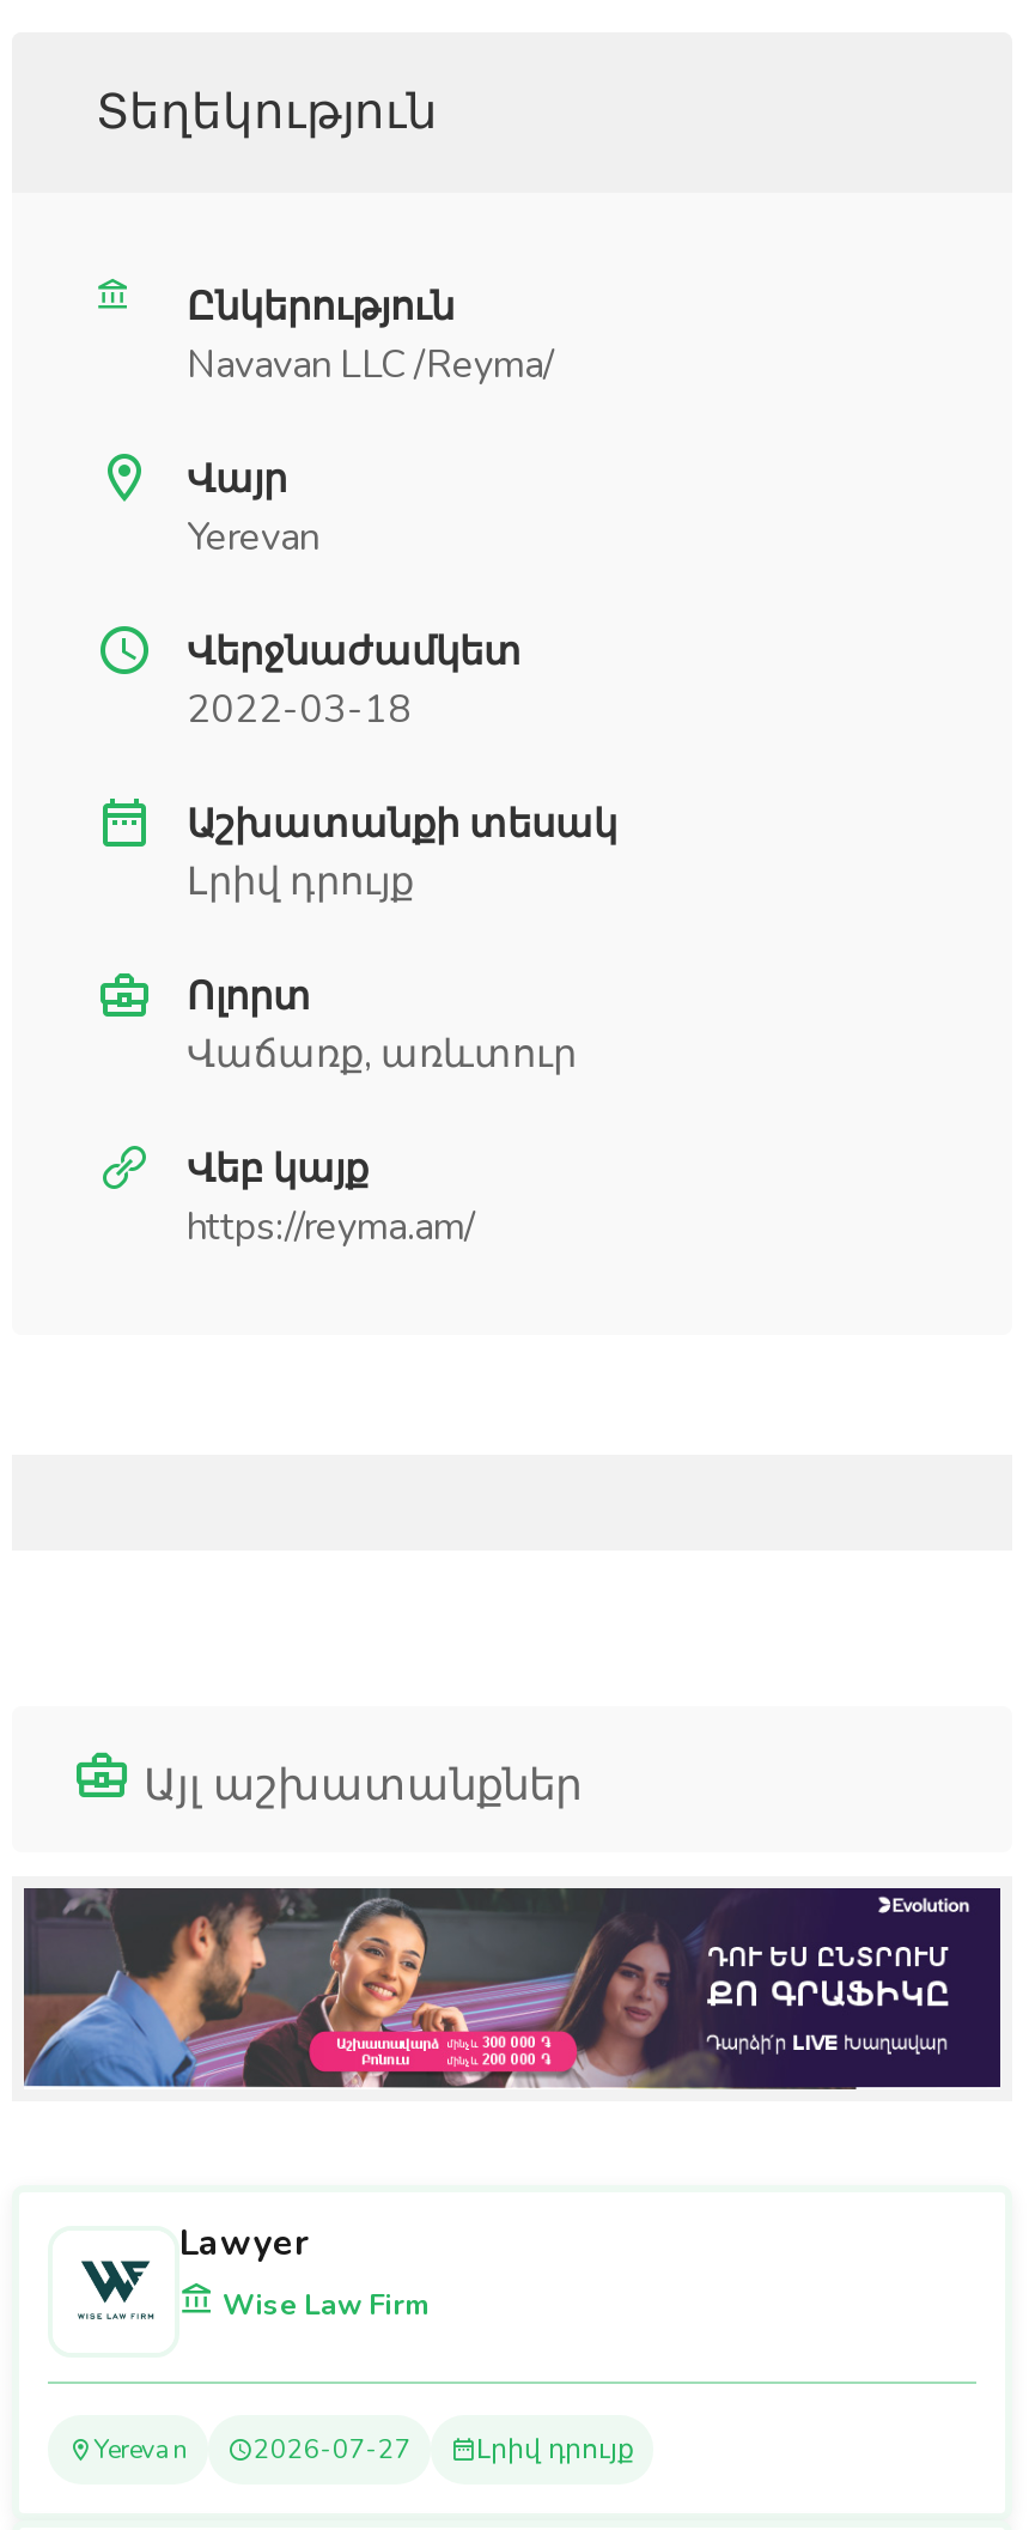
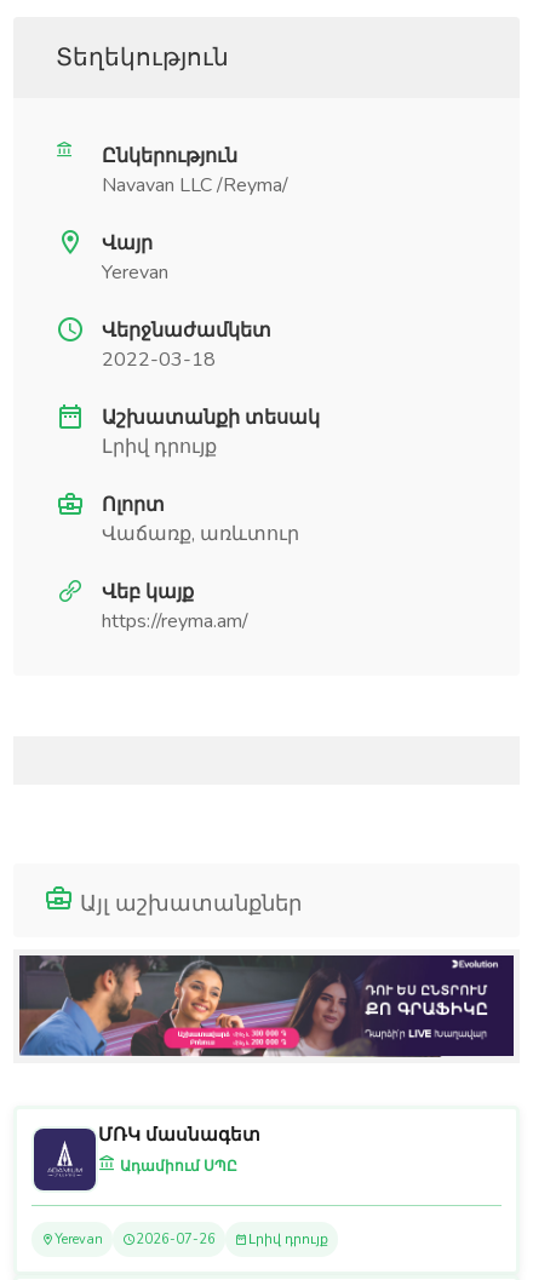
[53,2220,428,2353] [image] | Lawyer | Wise Law Firm -> [33,1123,260,1192] [image] | ՄՌԿ մասնագետ | Ադամիում ՍՊԸ
[93,2433,634,2469] Yerevan 2026-07-27 Լրիվ դրույք -> [55,1231,328,1249] Yerevan 2026-07-26 Լրիվ դրույք

